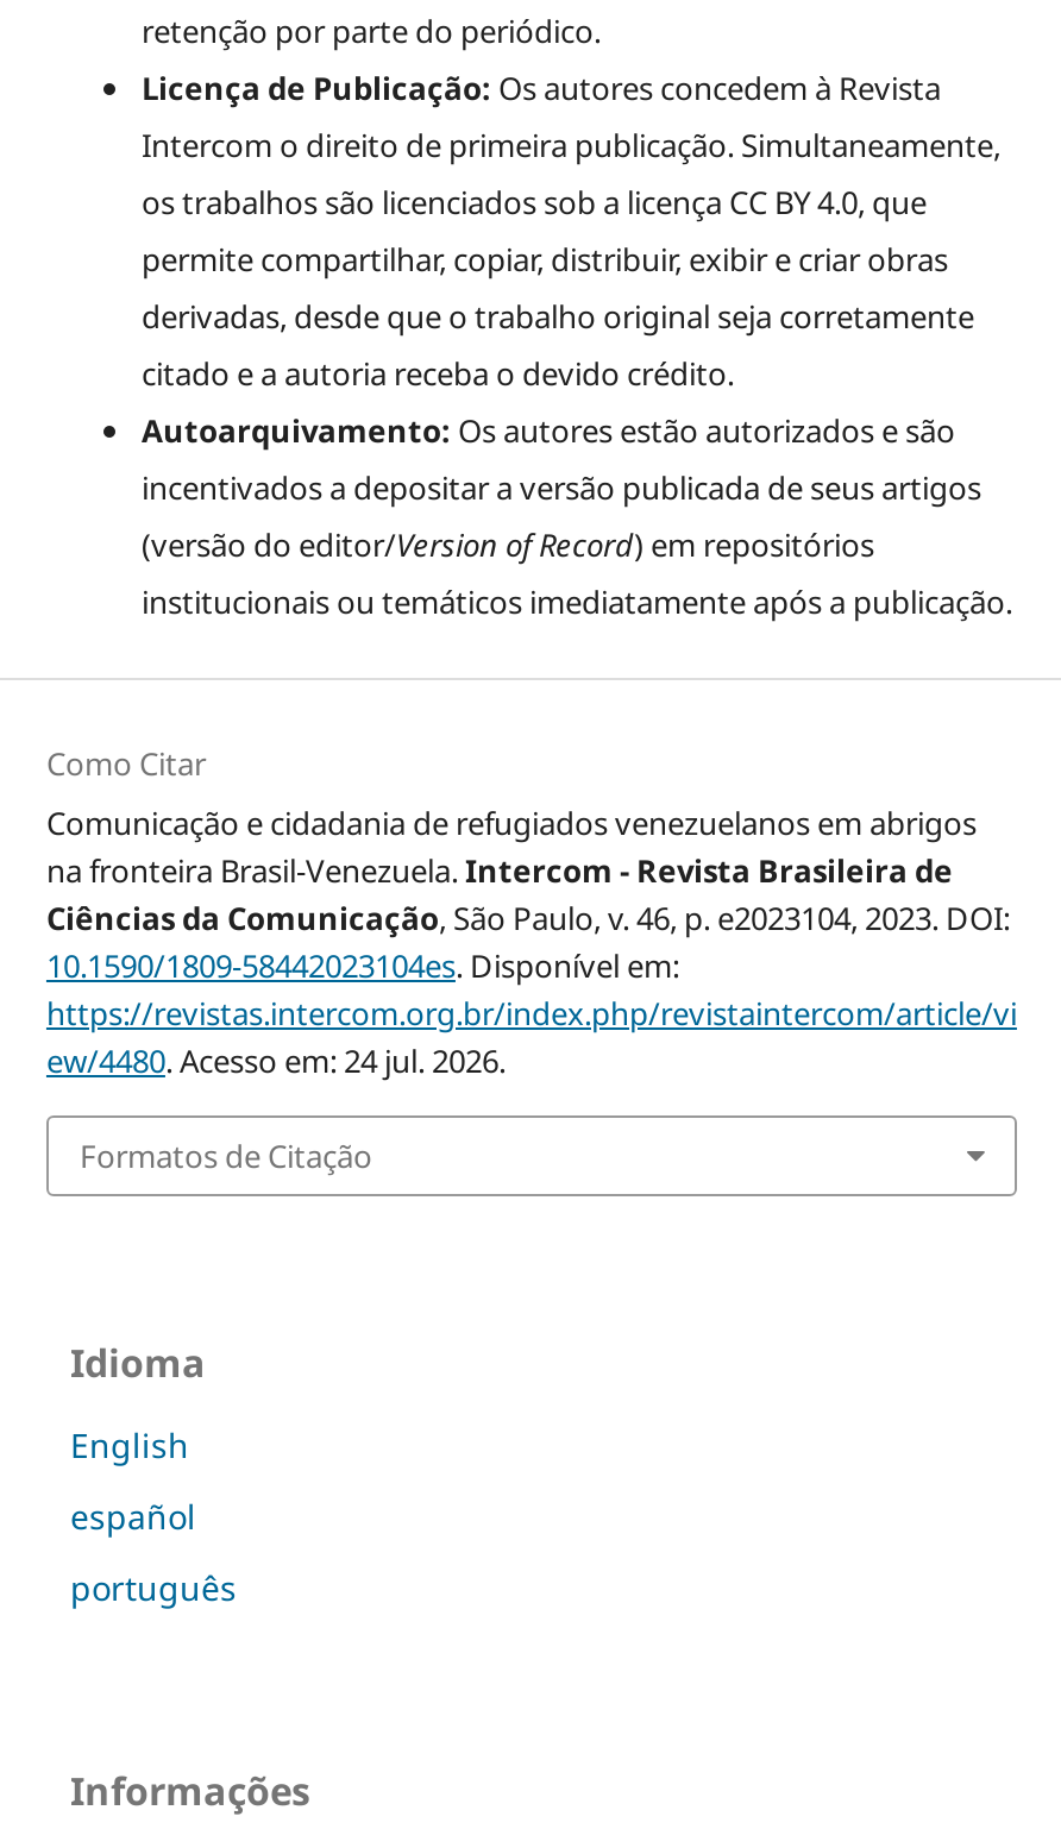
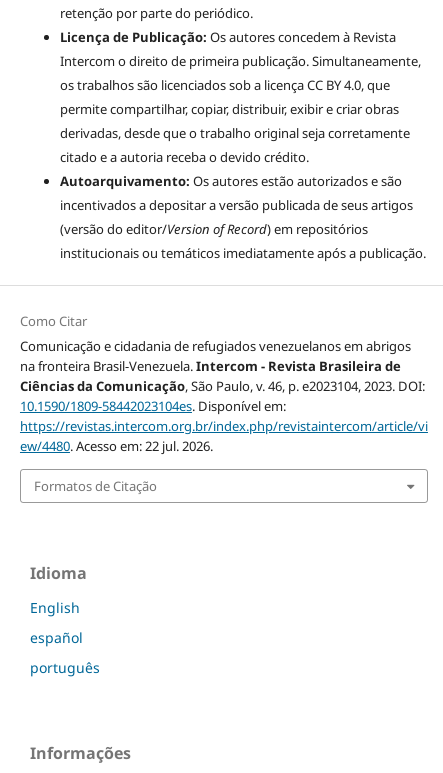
[46,1039,506,1082] ew/4480. Acesso em: 24 jul. 2026. -> [20,437,213,455] ew/4480. Acesso em: 22 jul. 2026.

